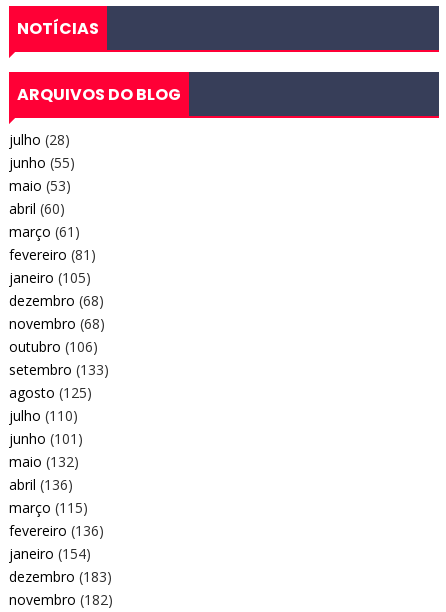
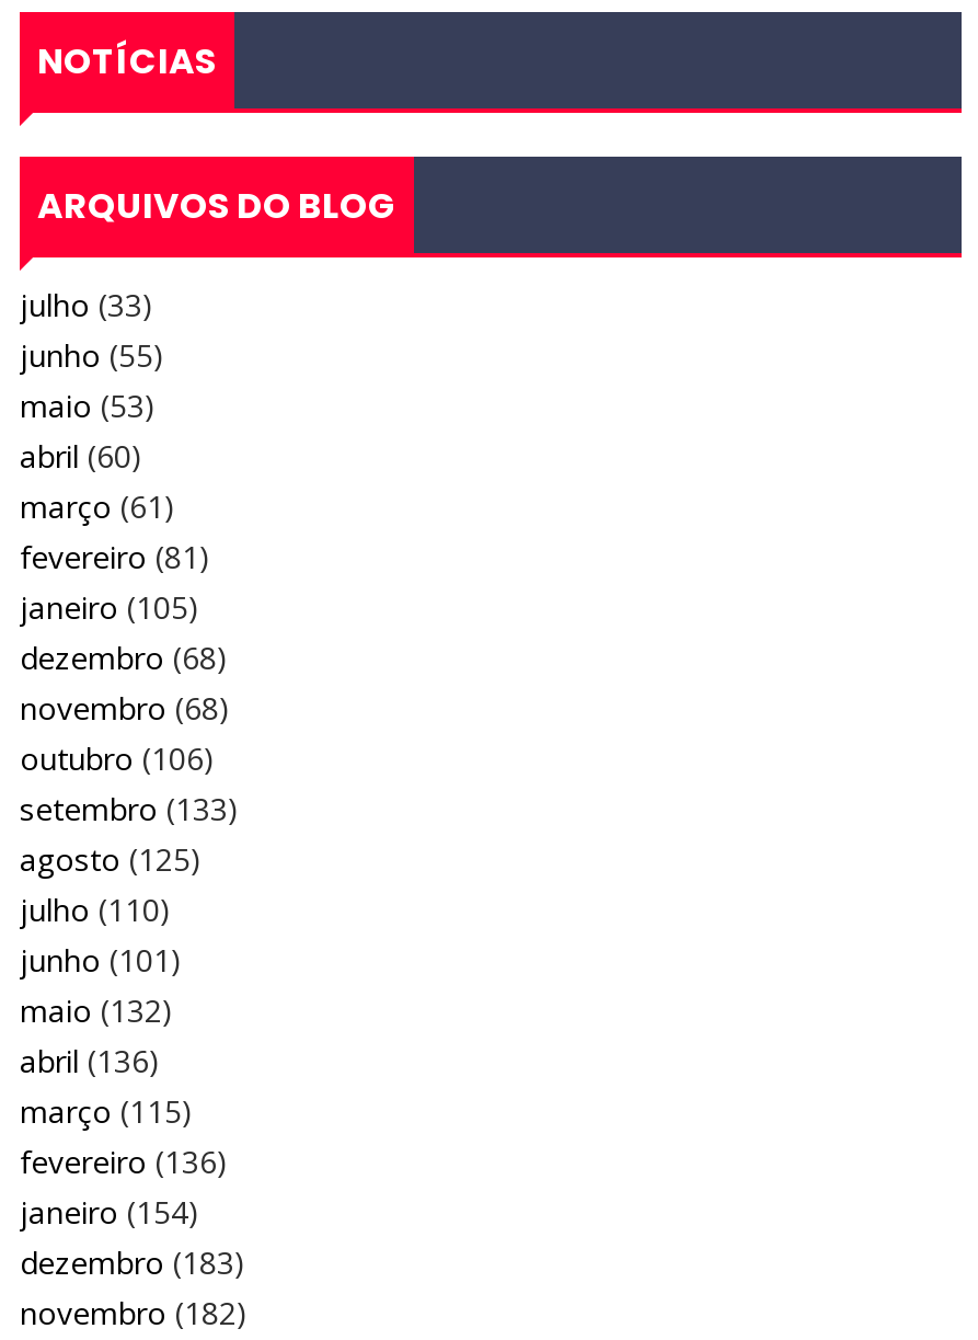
[9,130,70,149] julho (28) -> [20,283,153,325] julho (33)

